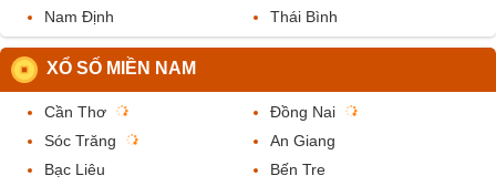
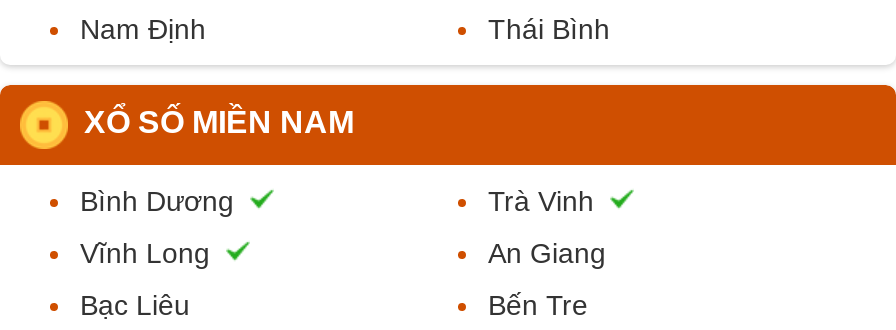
[44,103,335,121] Cần Thơ | Đồng Nai -> [80,185,594,217] Bình Dương | Trà Vinh
[44,132,116,149] Sóc Trăng -> [80,237,210,269] Vĩnh Long

